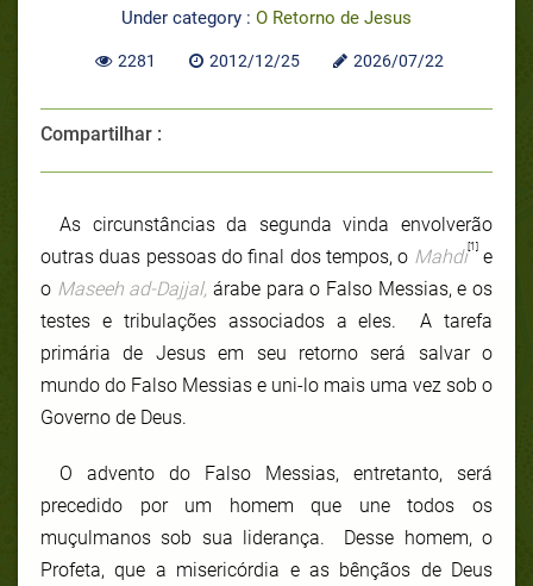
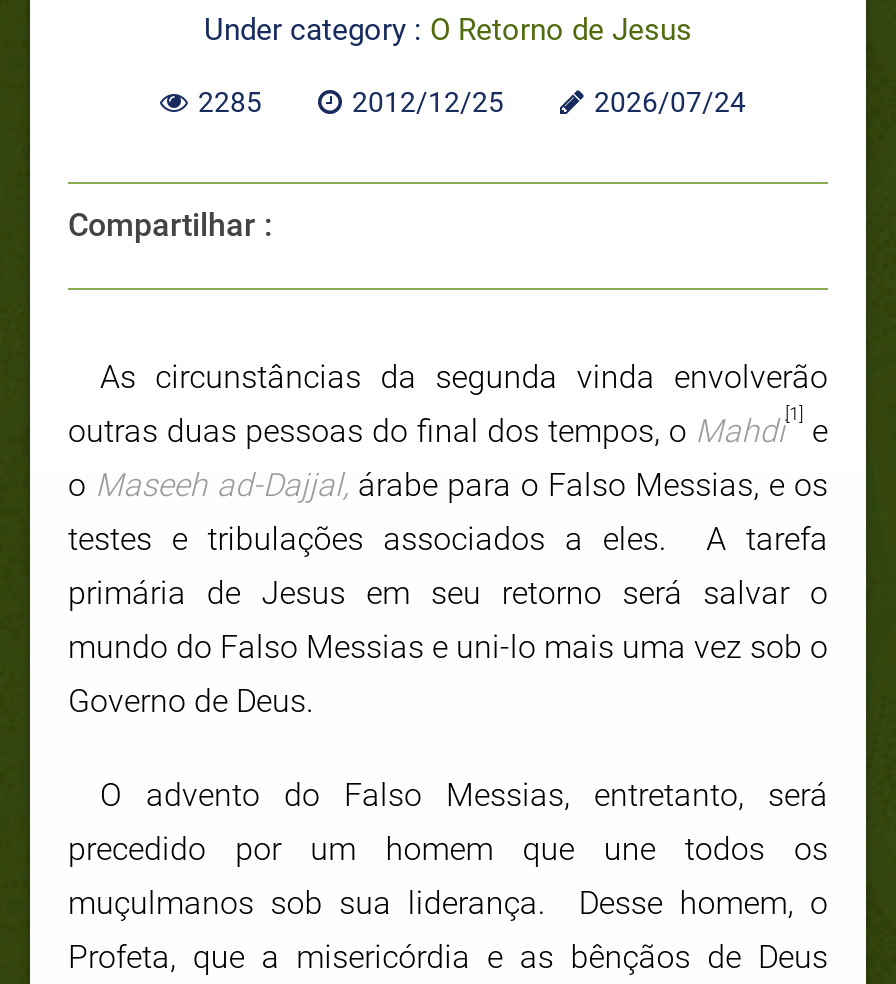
[118,51,156,70] 2281 -> [198,85,262,117] 2285
[353,51,444,70] 2026/07/22 -> [594,85,746,117] 2026/07/24

